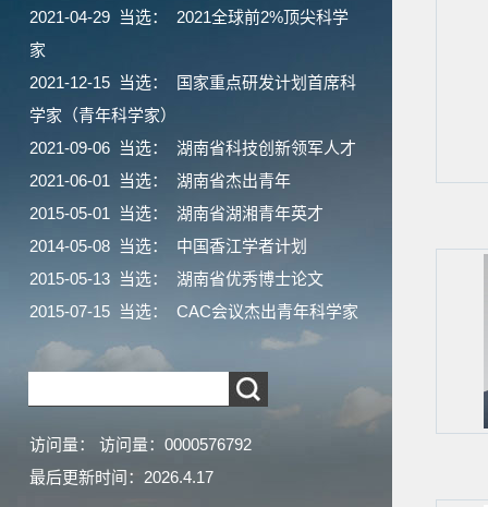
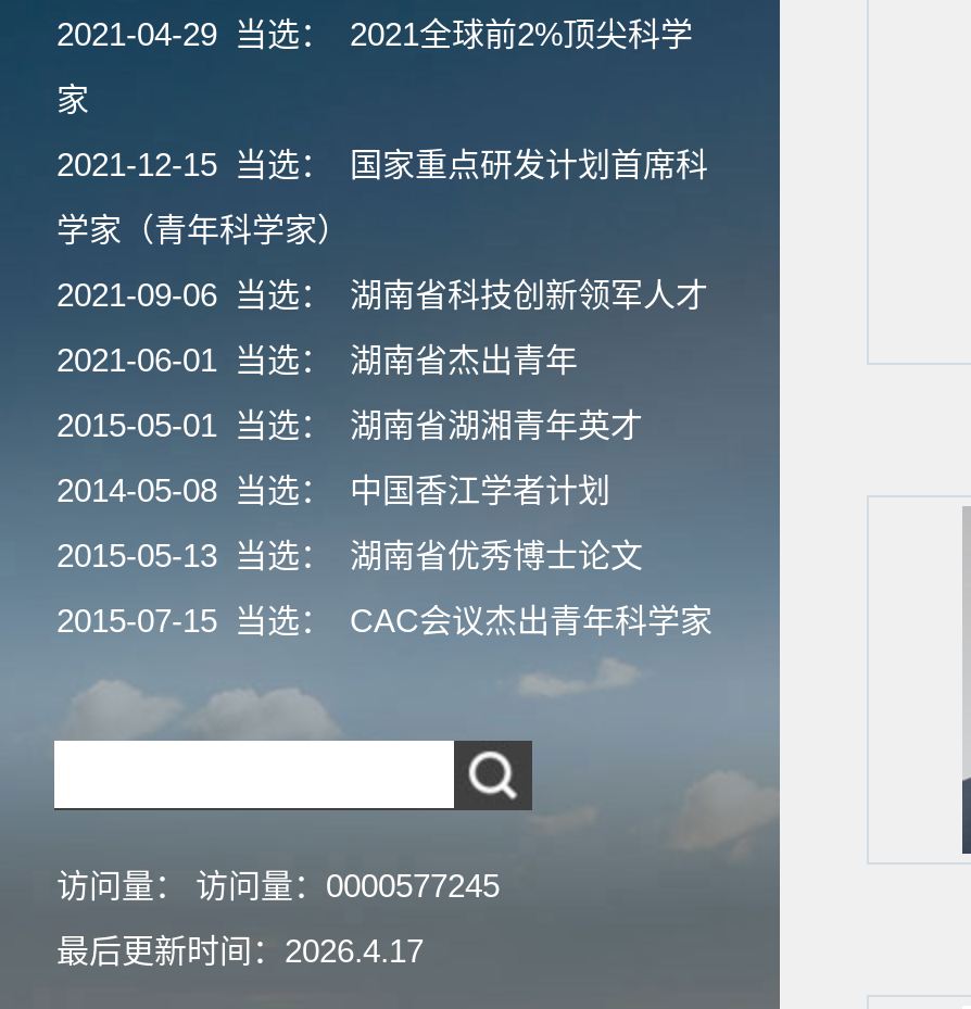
[29,435,252,454] 访问量：访问量：0000576792 -> [56,867,500,904] 访问量：访问量：0000577245

